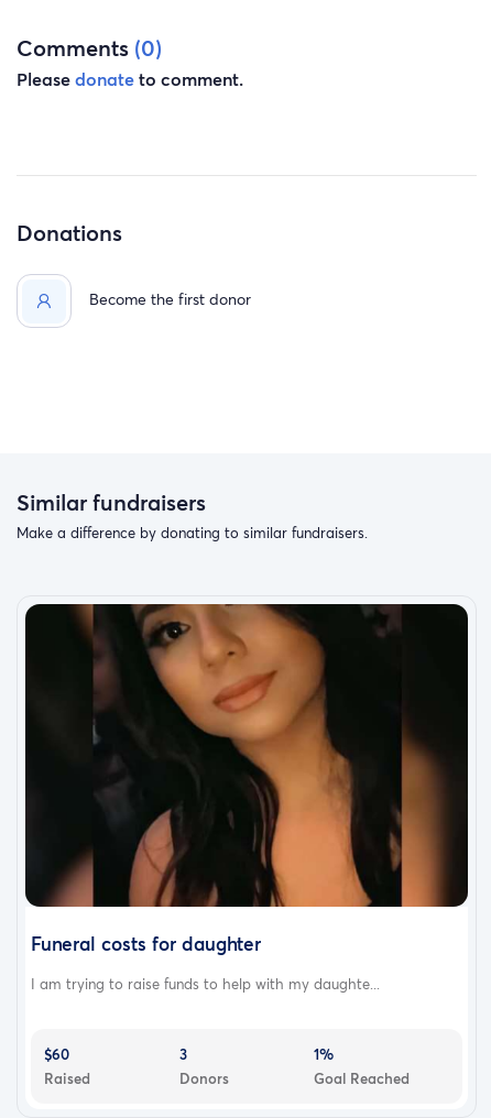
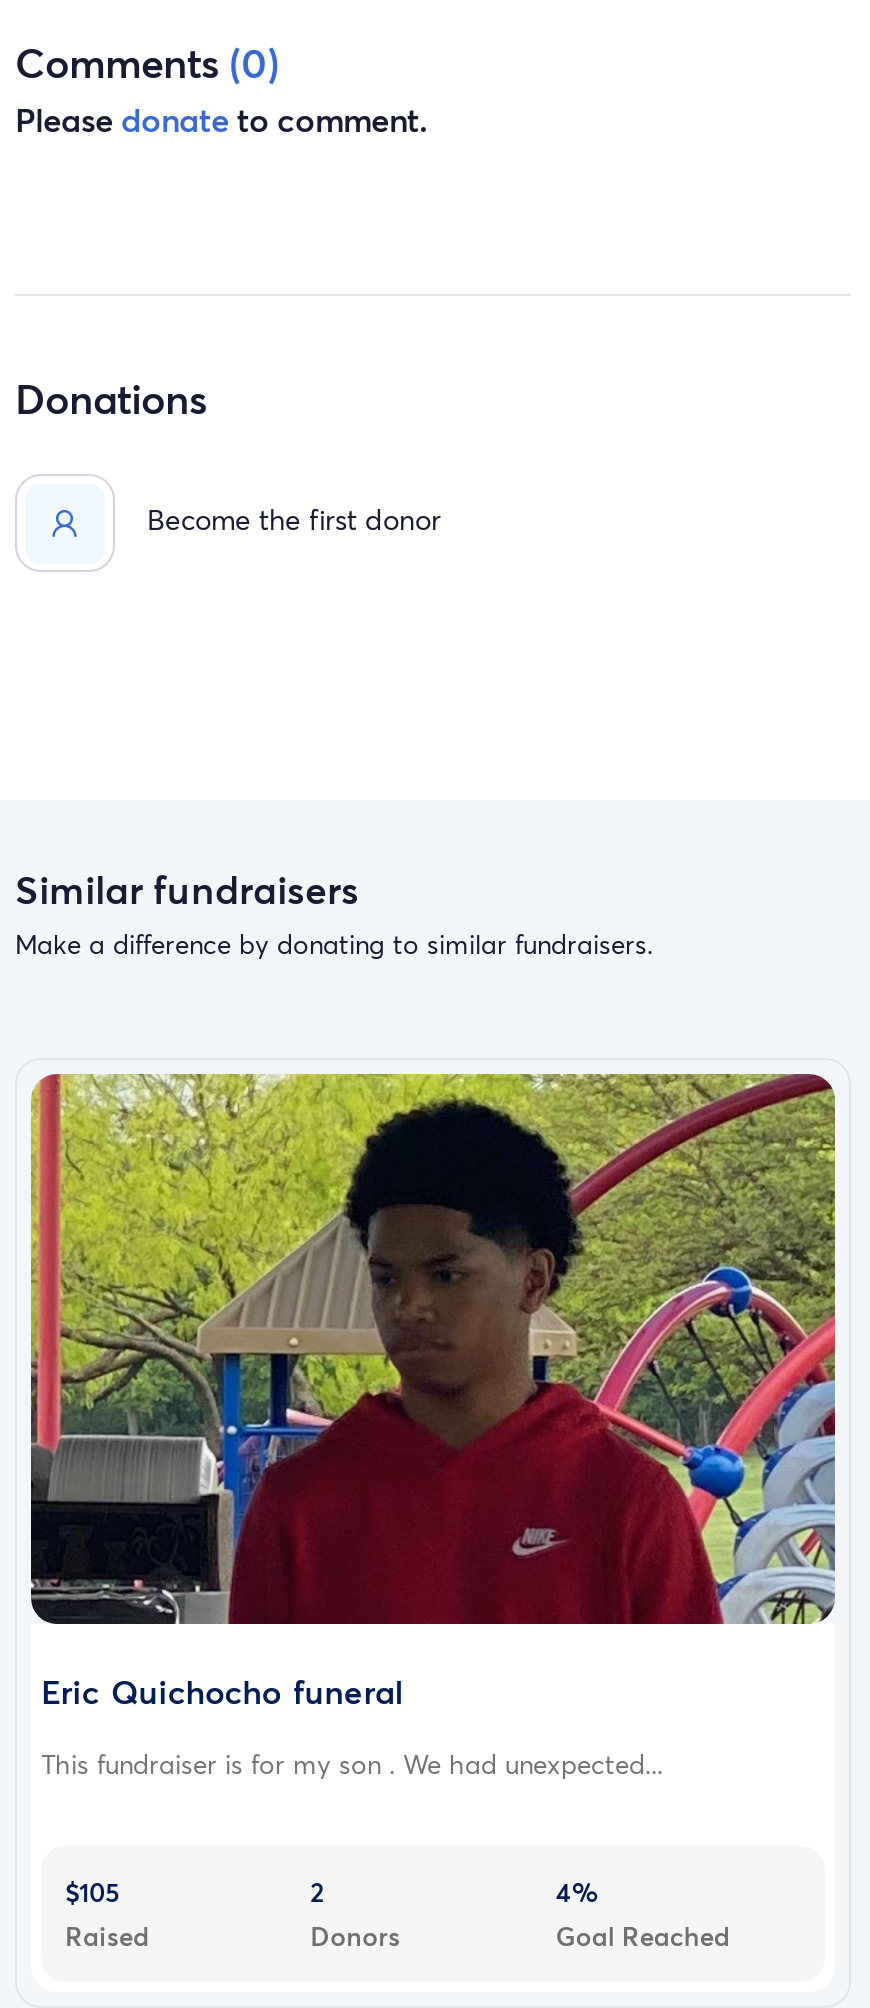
[24,603,469,956] [image] | Funeral costs for daughter -> [29,1072,837,1713] [image] | Eric Quichocho funeral
[31,974,380,993] I am trying to raise funds to help with my daughte... -> [41,1745,663,1781] This fundraiser is for my son . We had unexpected...
[44,1044,69,1064] $60 -> [65,1873,119,1909] $105
[179,1044,187,1064] 3 -> [310,1873,324,1909] 2
[314,1044,334,1064] 1% -> [556,1873,598,1909] 4%

